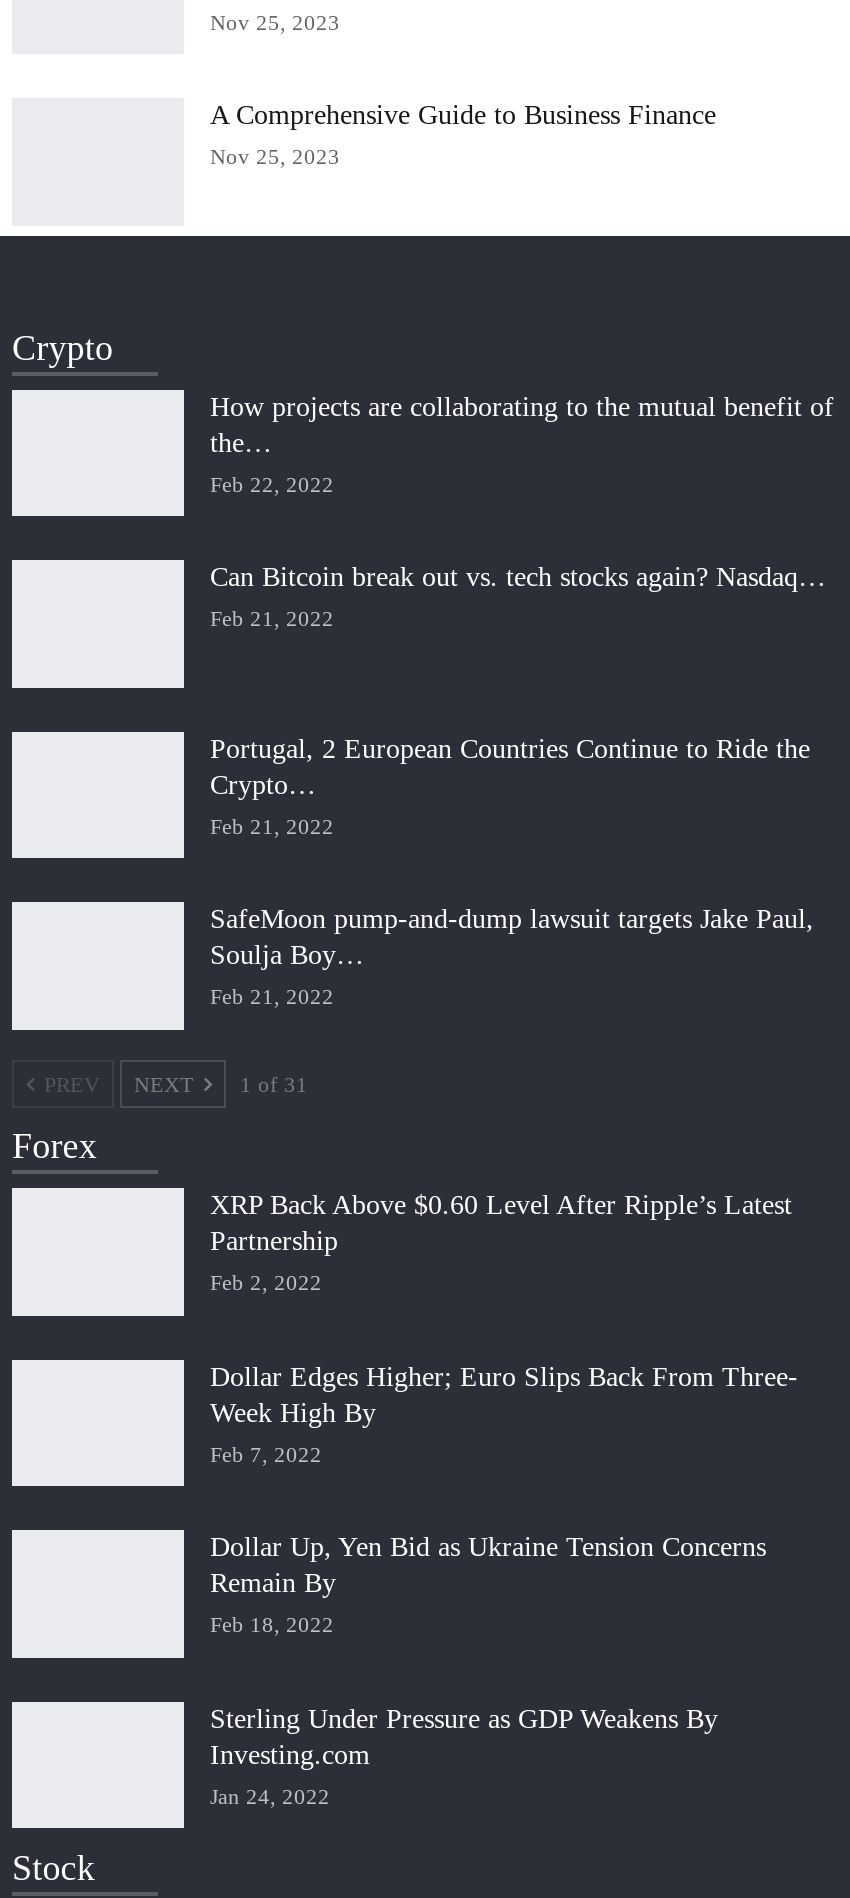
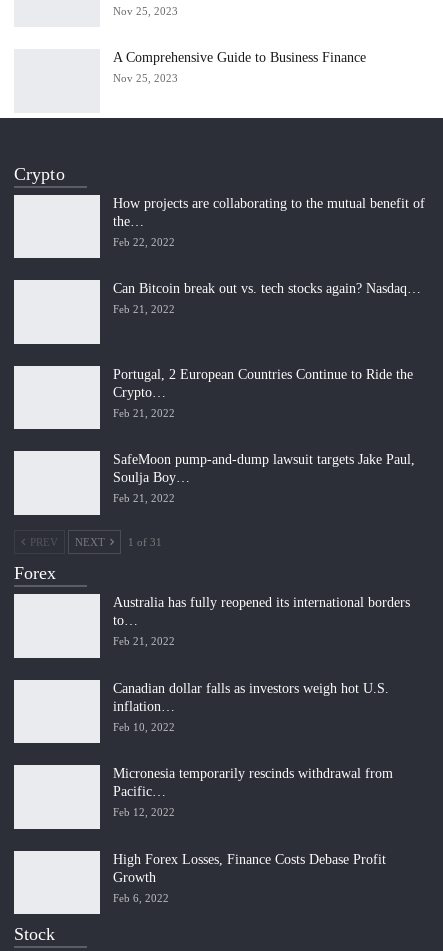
[210,1190,792,1256] XRP Back Above $0.60 Level After Ripple’s Latest | Partnership -> [113,595,410,628] Australia has fully reopened its international borders | to…
[210,1270,322,1294] Feb 2, 2022 -> [113,635,175,647] Feb 21, 2022
[210,1361,798,1427] Dollar Edges Higher; Euro Slips Back From Three- | Week High By -> [113,681,389,714] Canadian dollar falls as investors weigh hot U.S. | inflation…
[210,1441,322,1465] Feb 7, 2022 -> [113,721,175,733] Feb 10, 2022
[210,1532,766,1598] Dollar Up, Yen Bid as Ukraine Tension Concerns | Remain By -> [113,766,393,799] Micronesia temporarily rescinds withdrawal from | Pacific…
[210,1612,334,1636] Feb 18, 2022 -> [113,806,175,818] Feb 12, 2022
[210,1704,718,1770] Sterling Under Pressure as GDP Weakens By | Investing.com -> [113,852,386,885] High Forex Losses, Finance Costs Debase Profit | Growth
[210,1784,330,1808] Jan 24, 2022 -> [113,892,169,904] Feb 6, 2022

